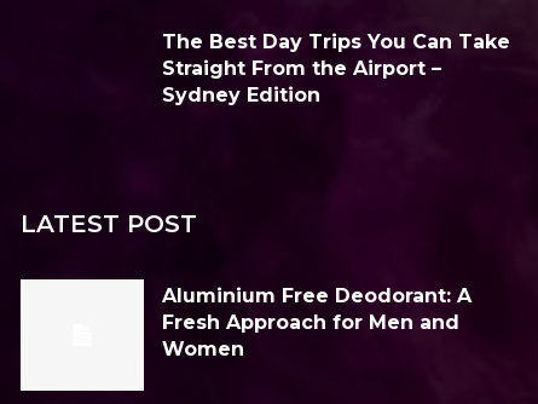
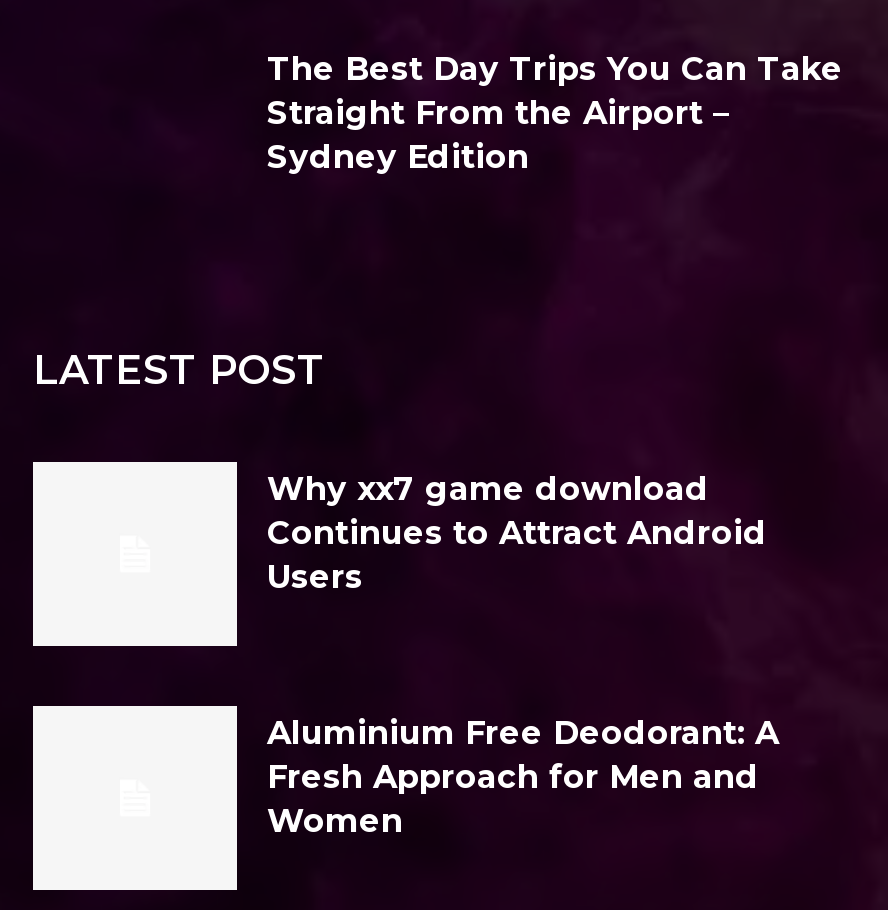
none -> [267,471,767,597] Why xx7 game download | Continues to Attract Android | Users

